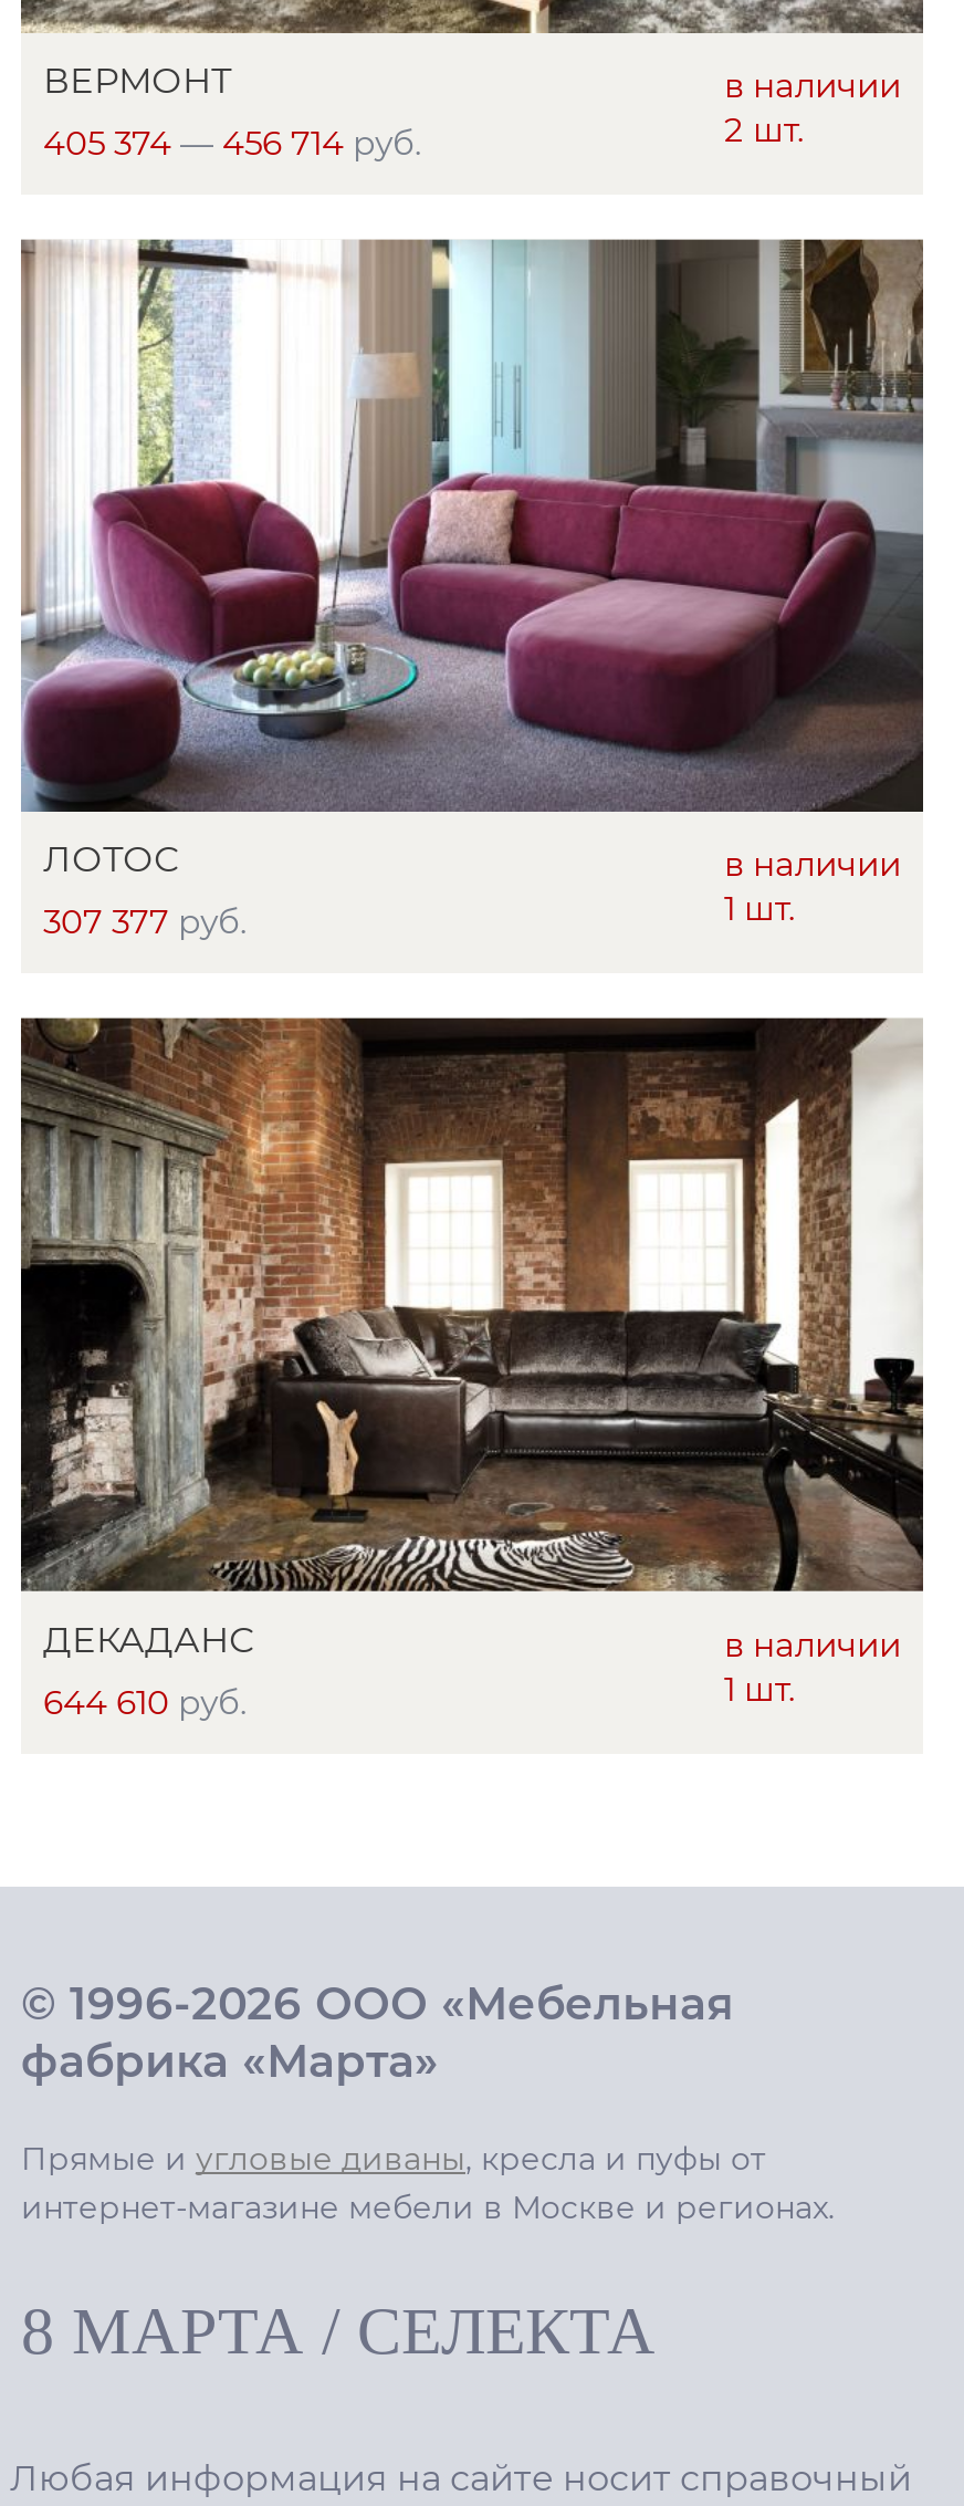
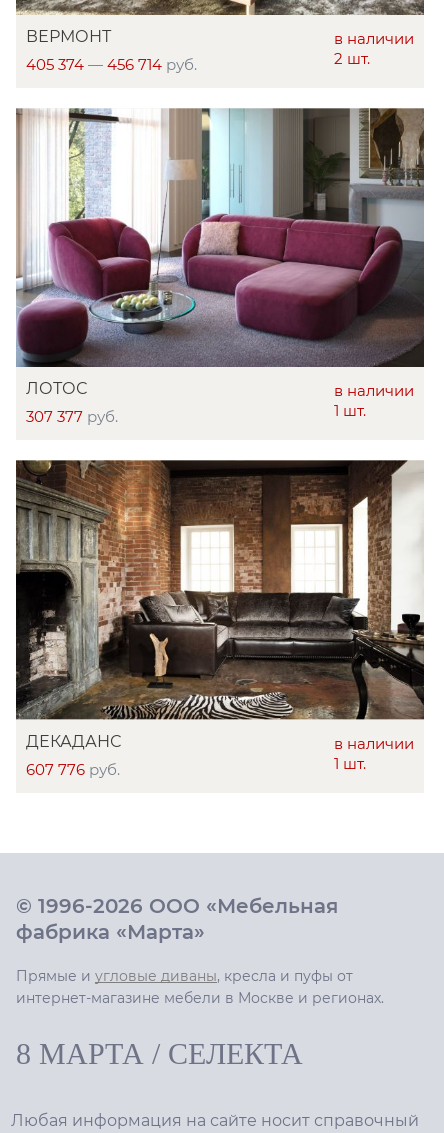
[43,1680,247,1722] 644 610 руб. -> [26,760,120,779] 607 776 руб.

